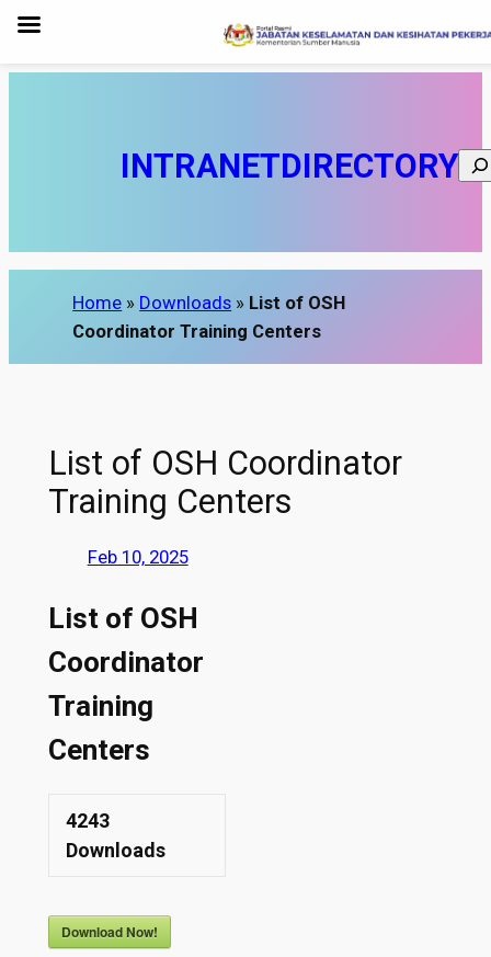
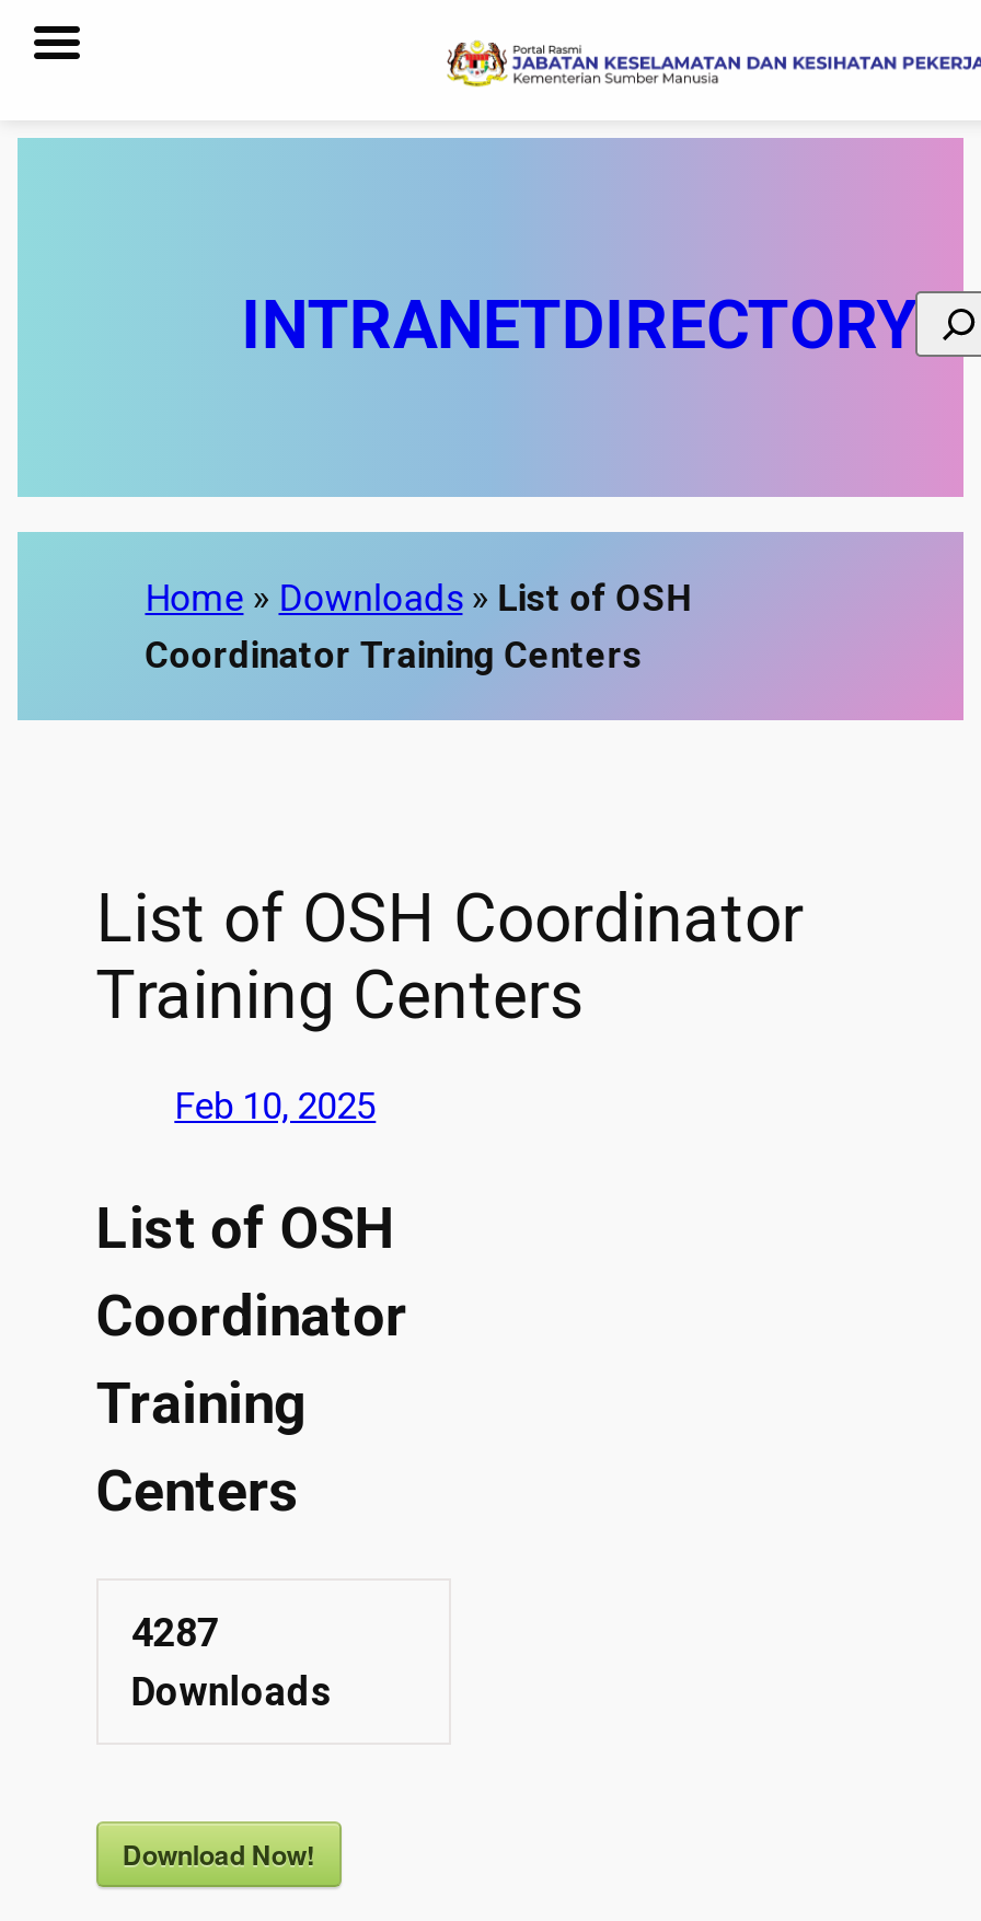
[66,809,109,832] 4243 -> [131,1608,219,1654] 4287

